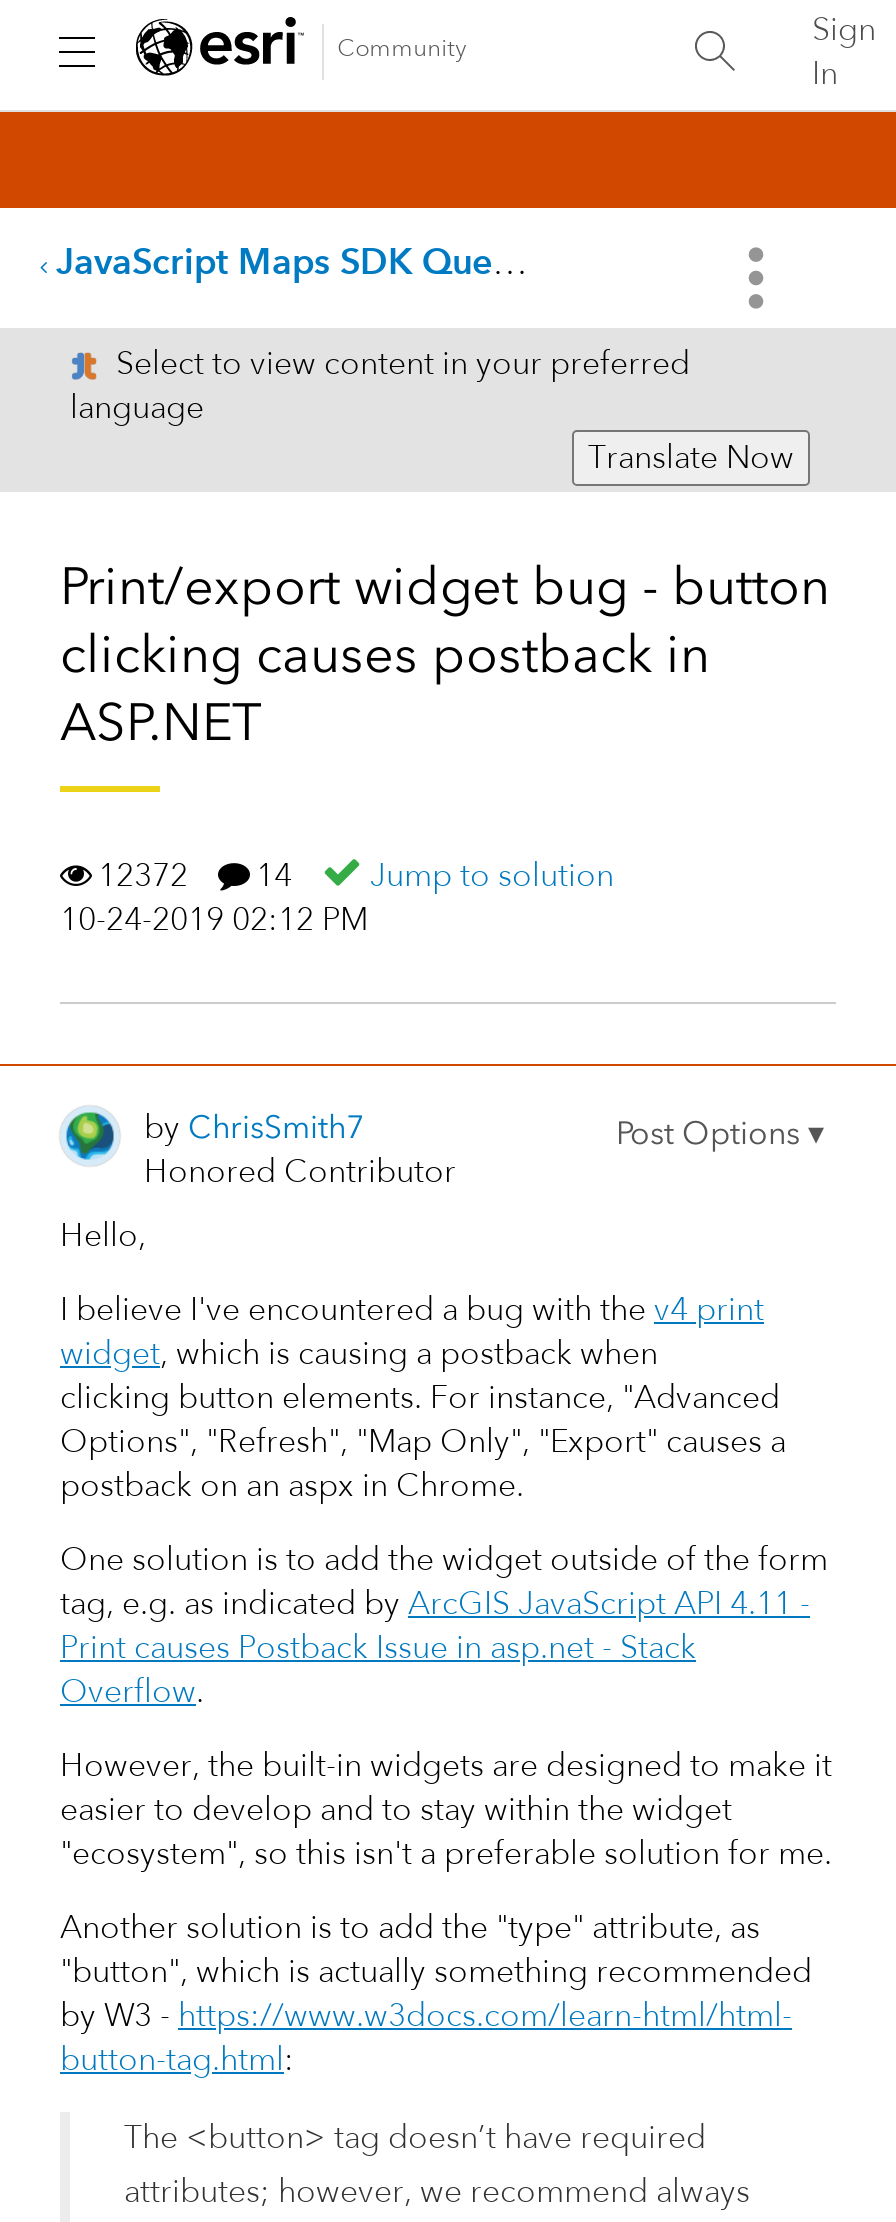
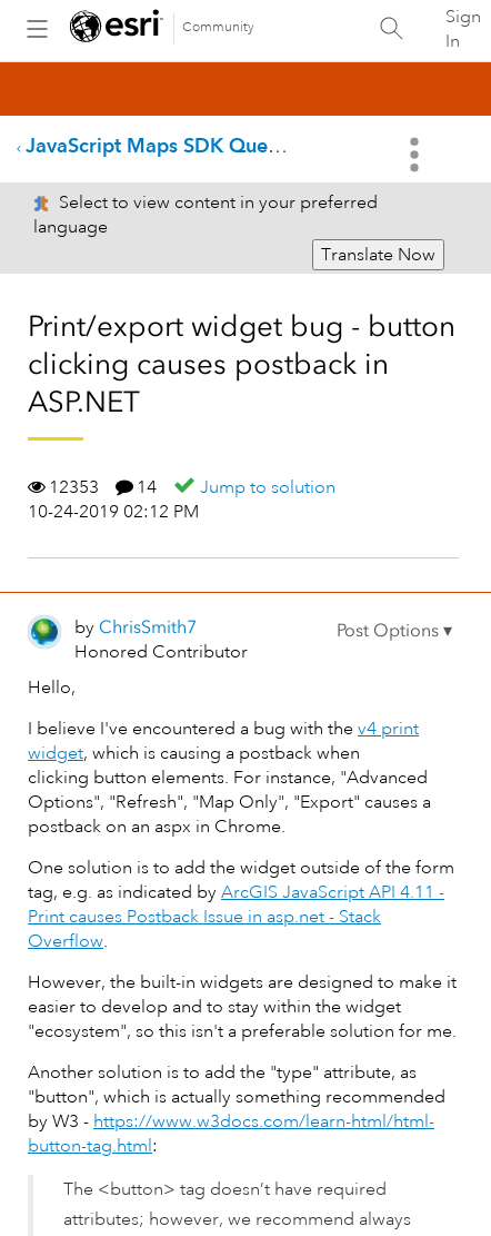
[98,856,614,896] 12372 14 Jump to solution -> [49,476,335,498] 12353 14 Jump to solution

